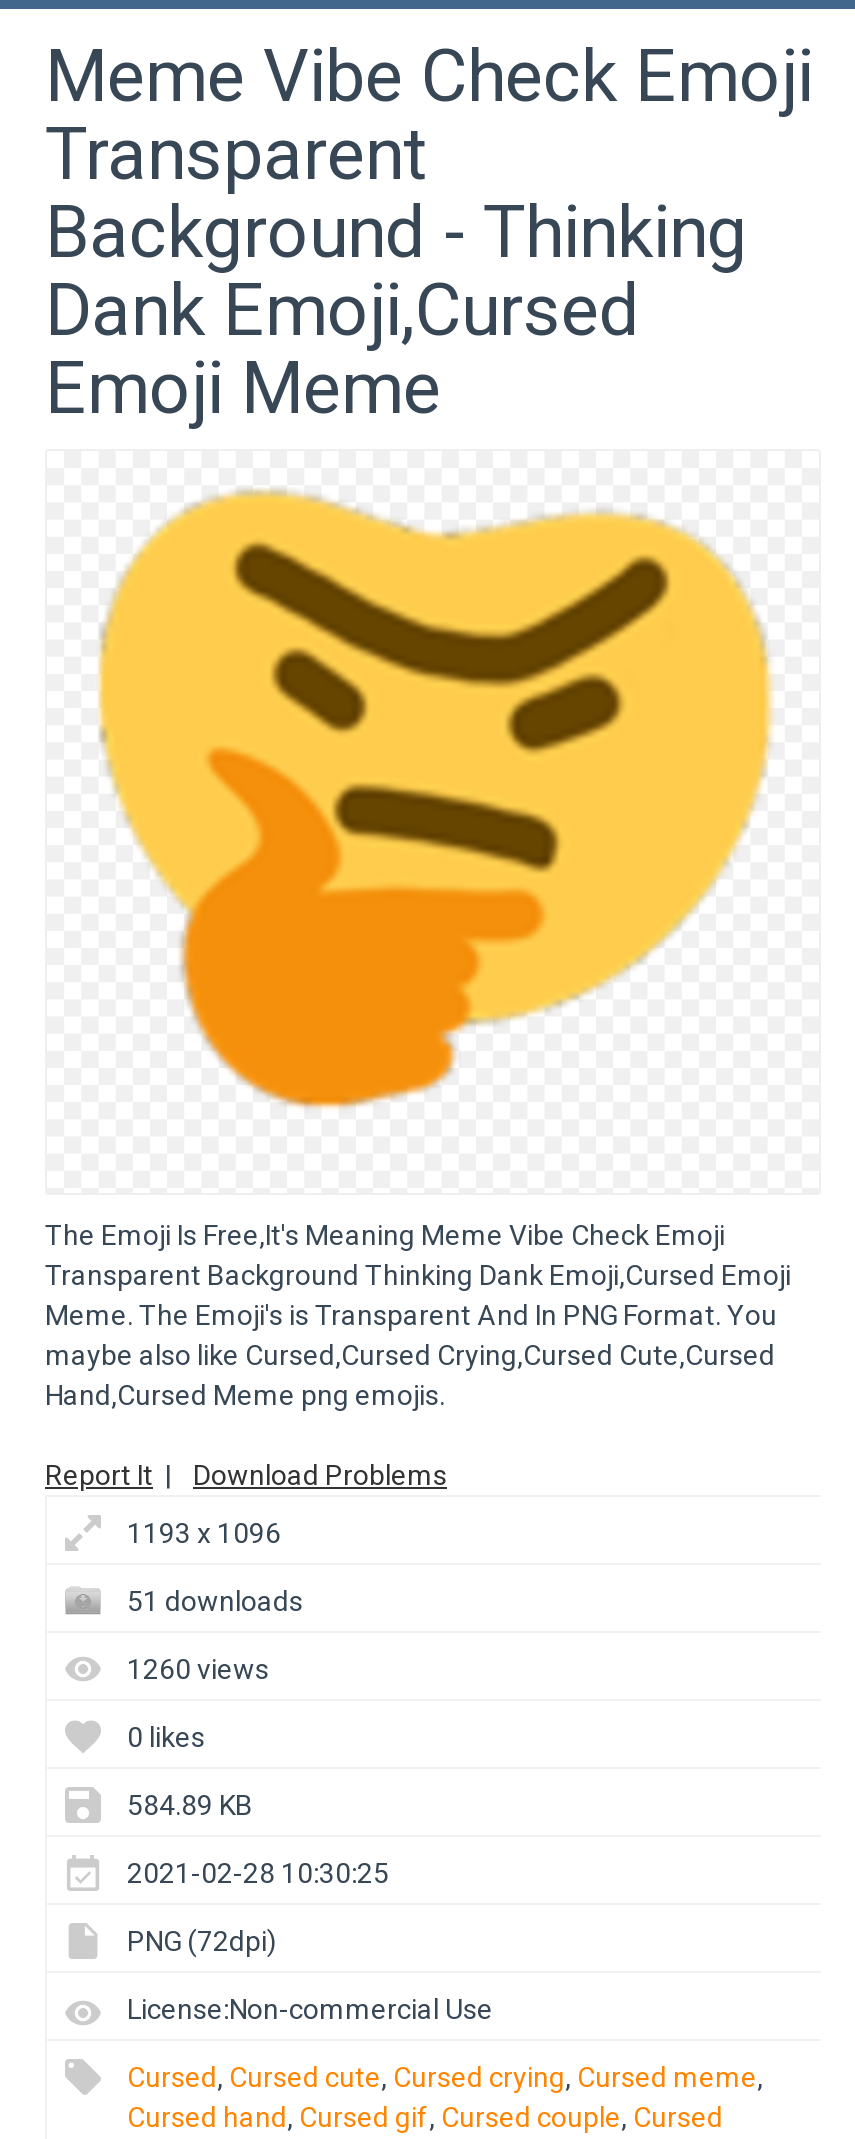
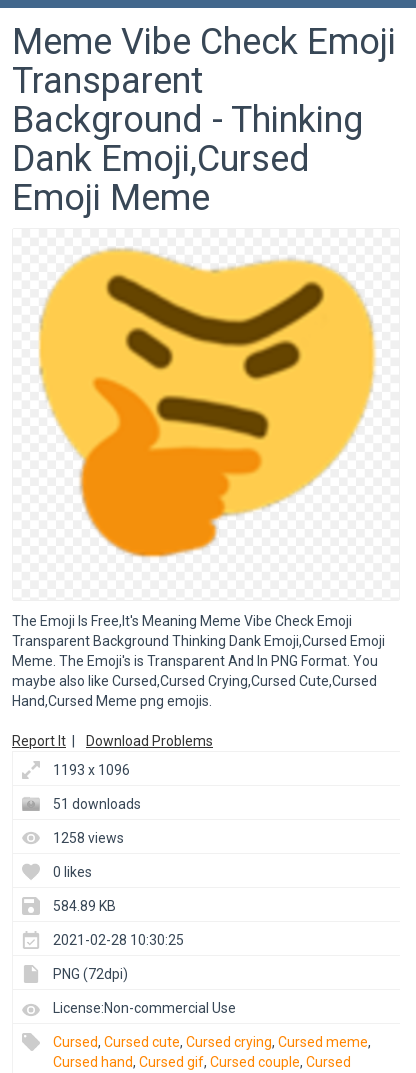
[127,1654,269,1686] 1260 views -> [53,830,124,846] 1258 views

